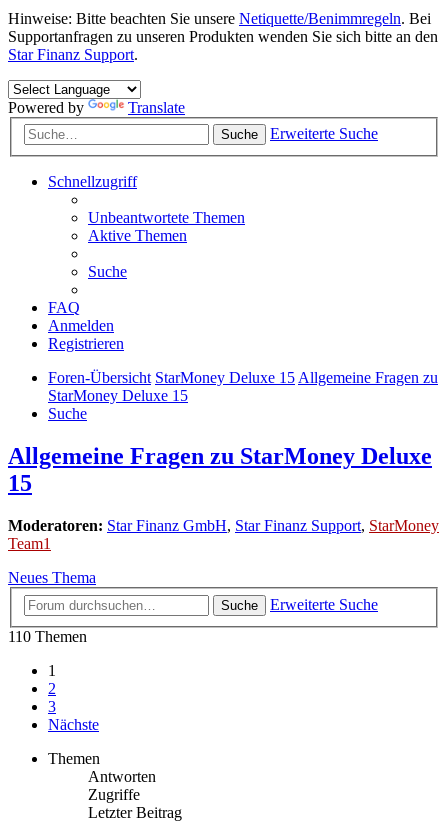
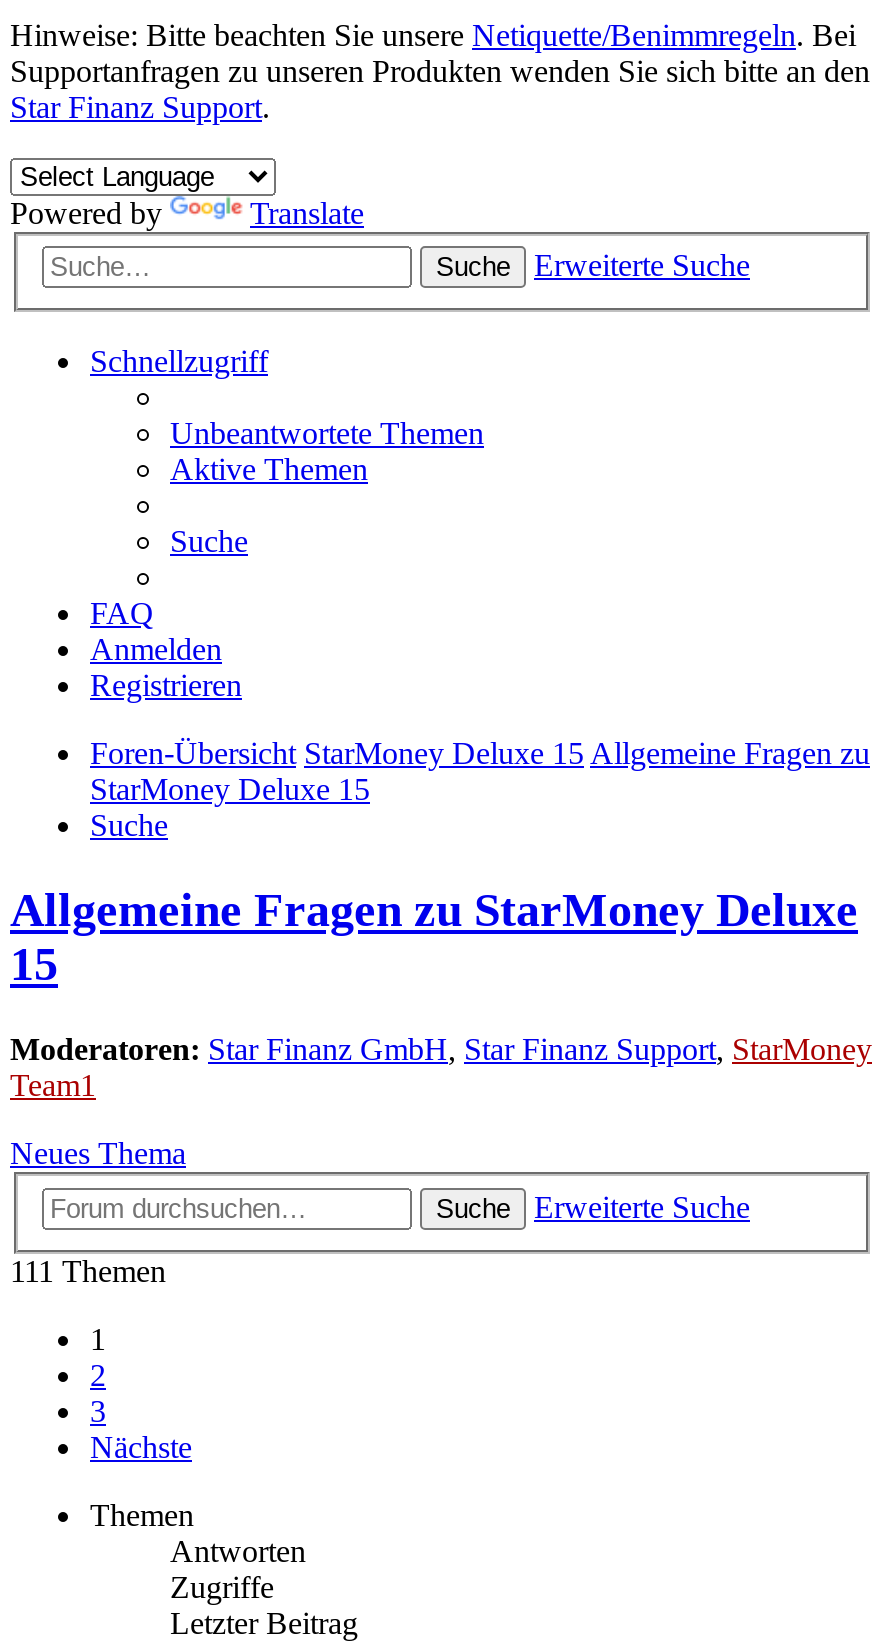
[8,628,87,645] 110 Themen -> [10,1254,166,1288] 111 Themen

